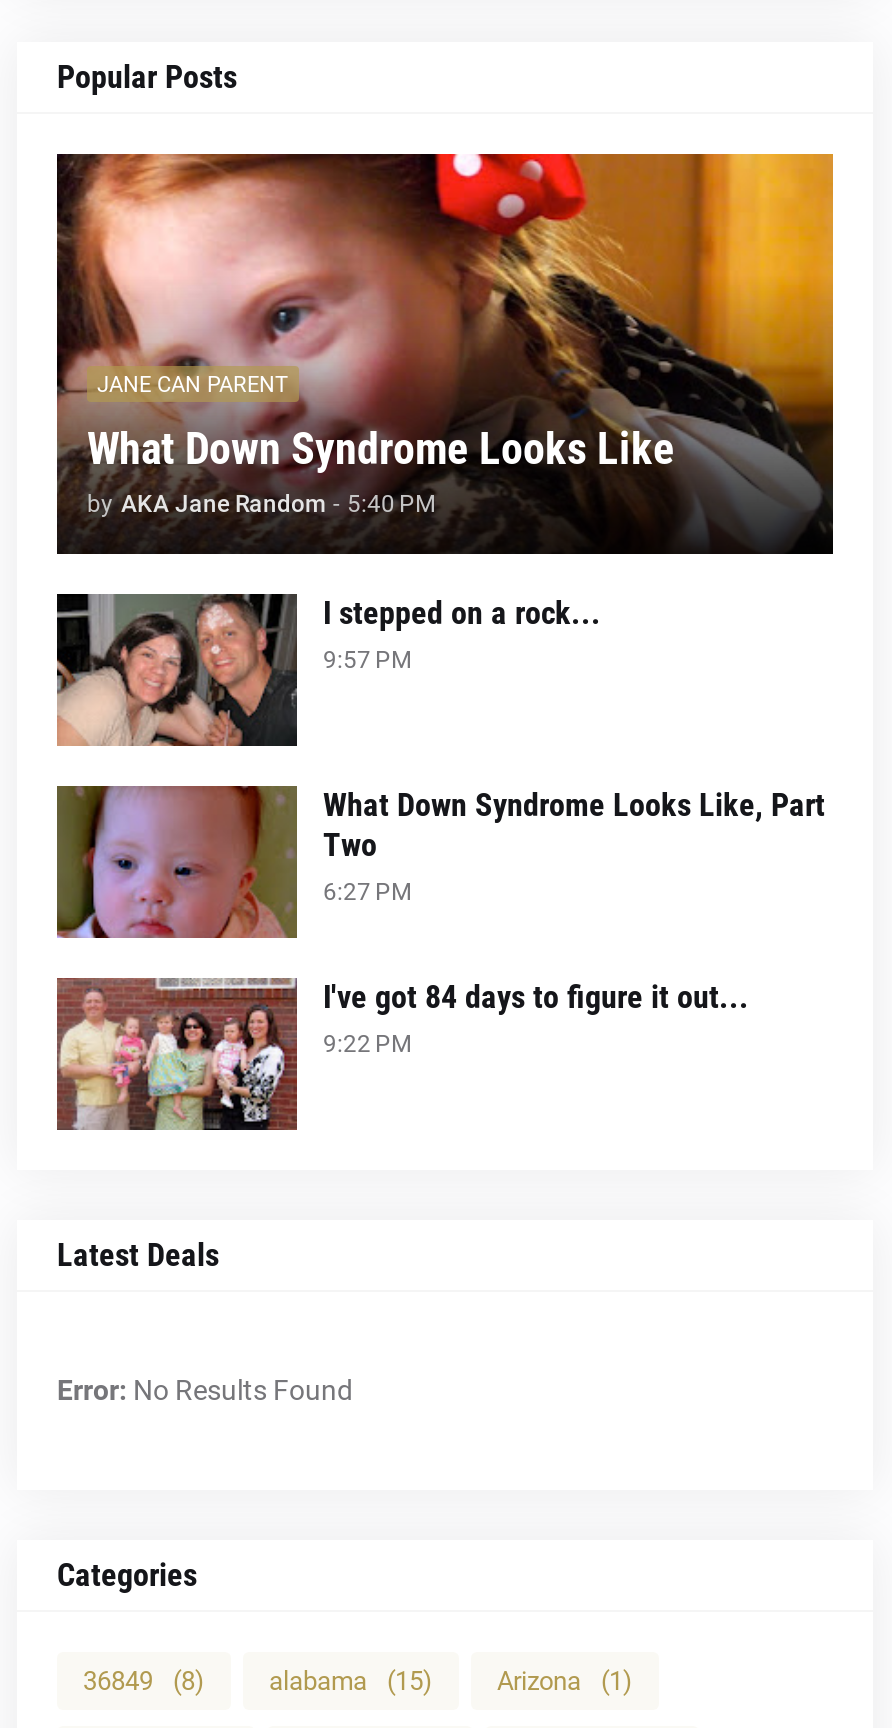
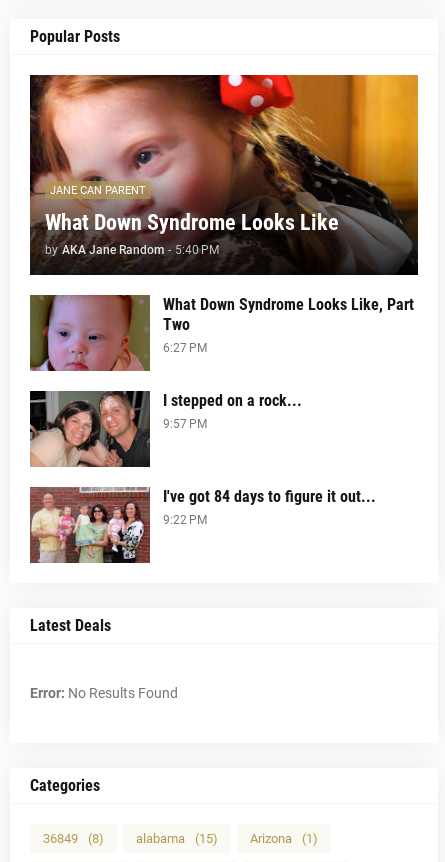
moved [57,592,601,746] -> [29,390,302,467]: [image] | I stepped on a rock... | 9:57 PM
moved [57,782,825,942] -> [30,293,414,373]: [image] | What Down Syndrome Looks Like, Part | Two | 6:27 PM

